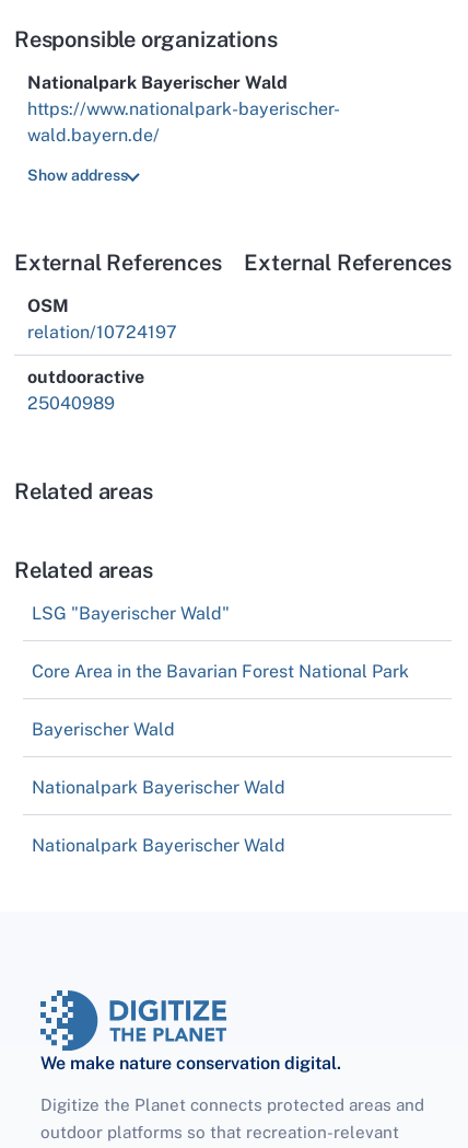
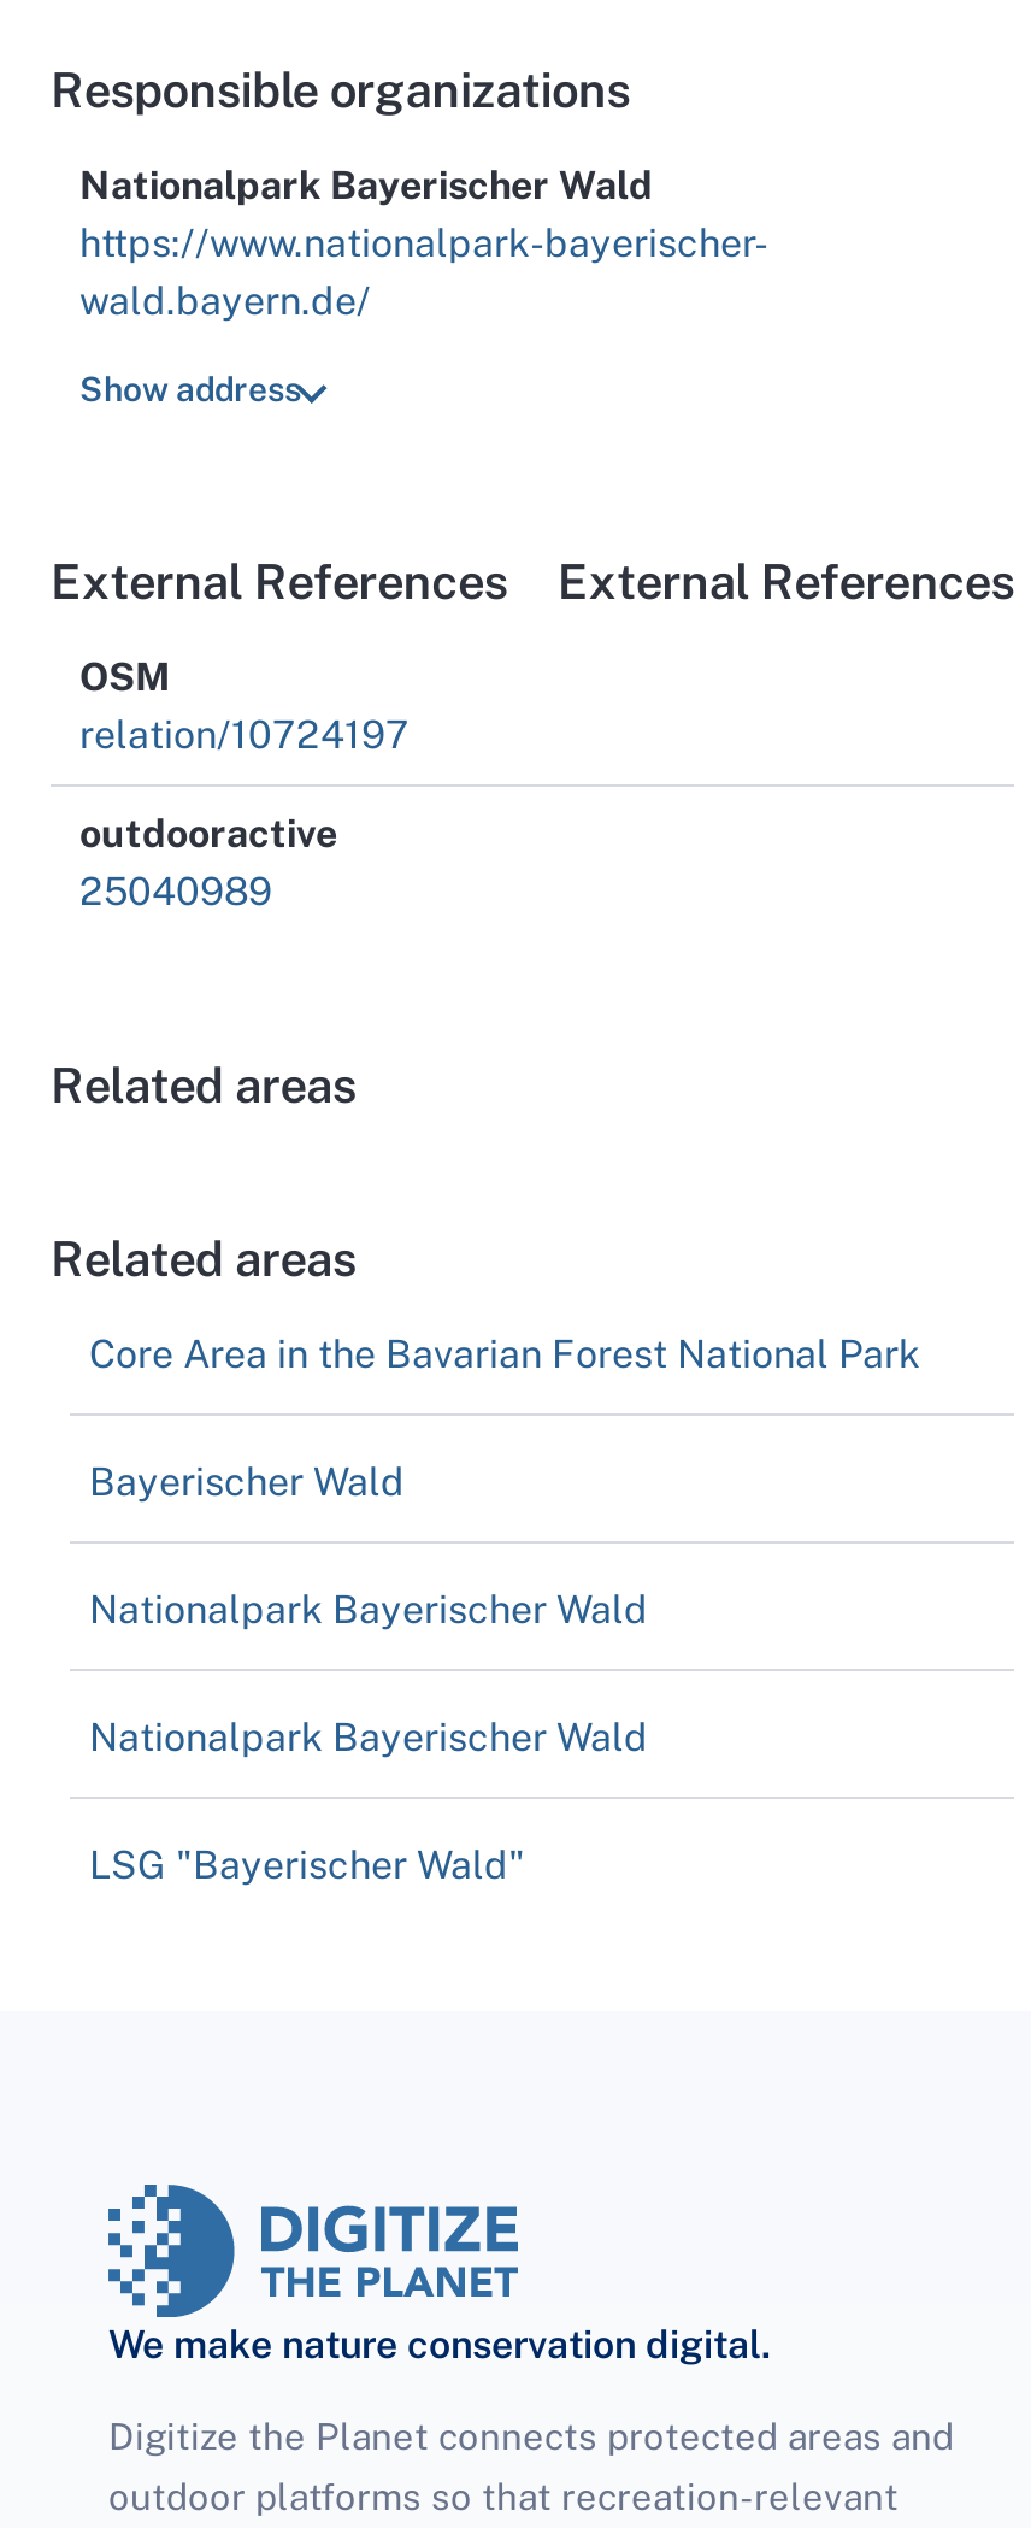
moved [32,603,230,624] -> [89,1842,525,1888]: LSG "Bayerischer Wald"
moved [32,661,409,856] -> [89,1331,920,1760]: Core Area in the Bavarian Forest National Park | Bayerischer Wald | Nationalpark Bayerischer Wald | Nationalpark Bayerischer Wald

